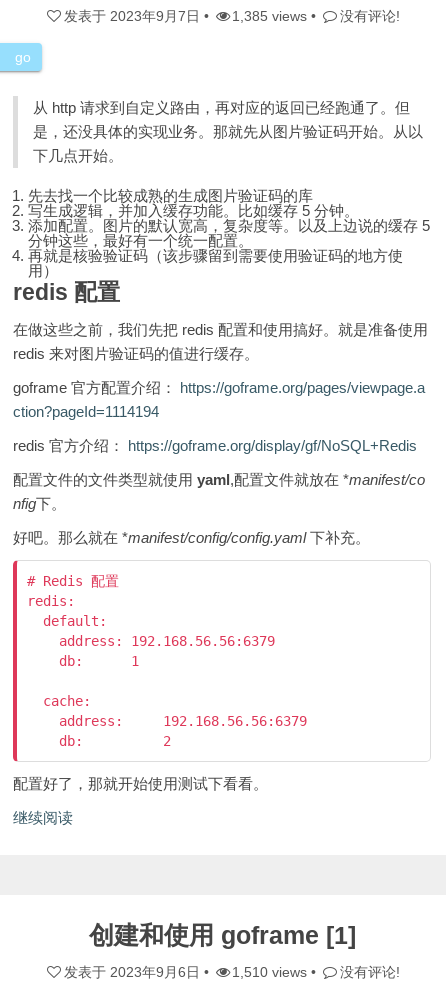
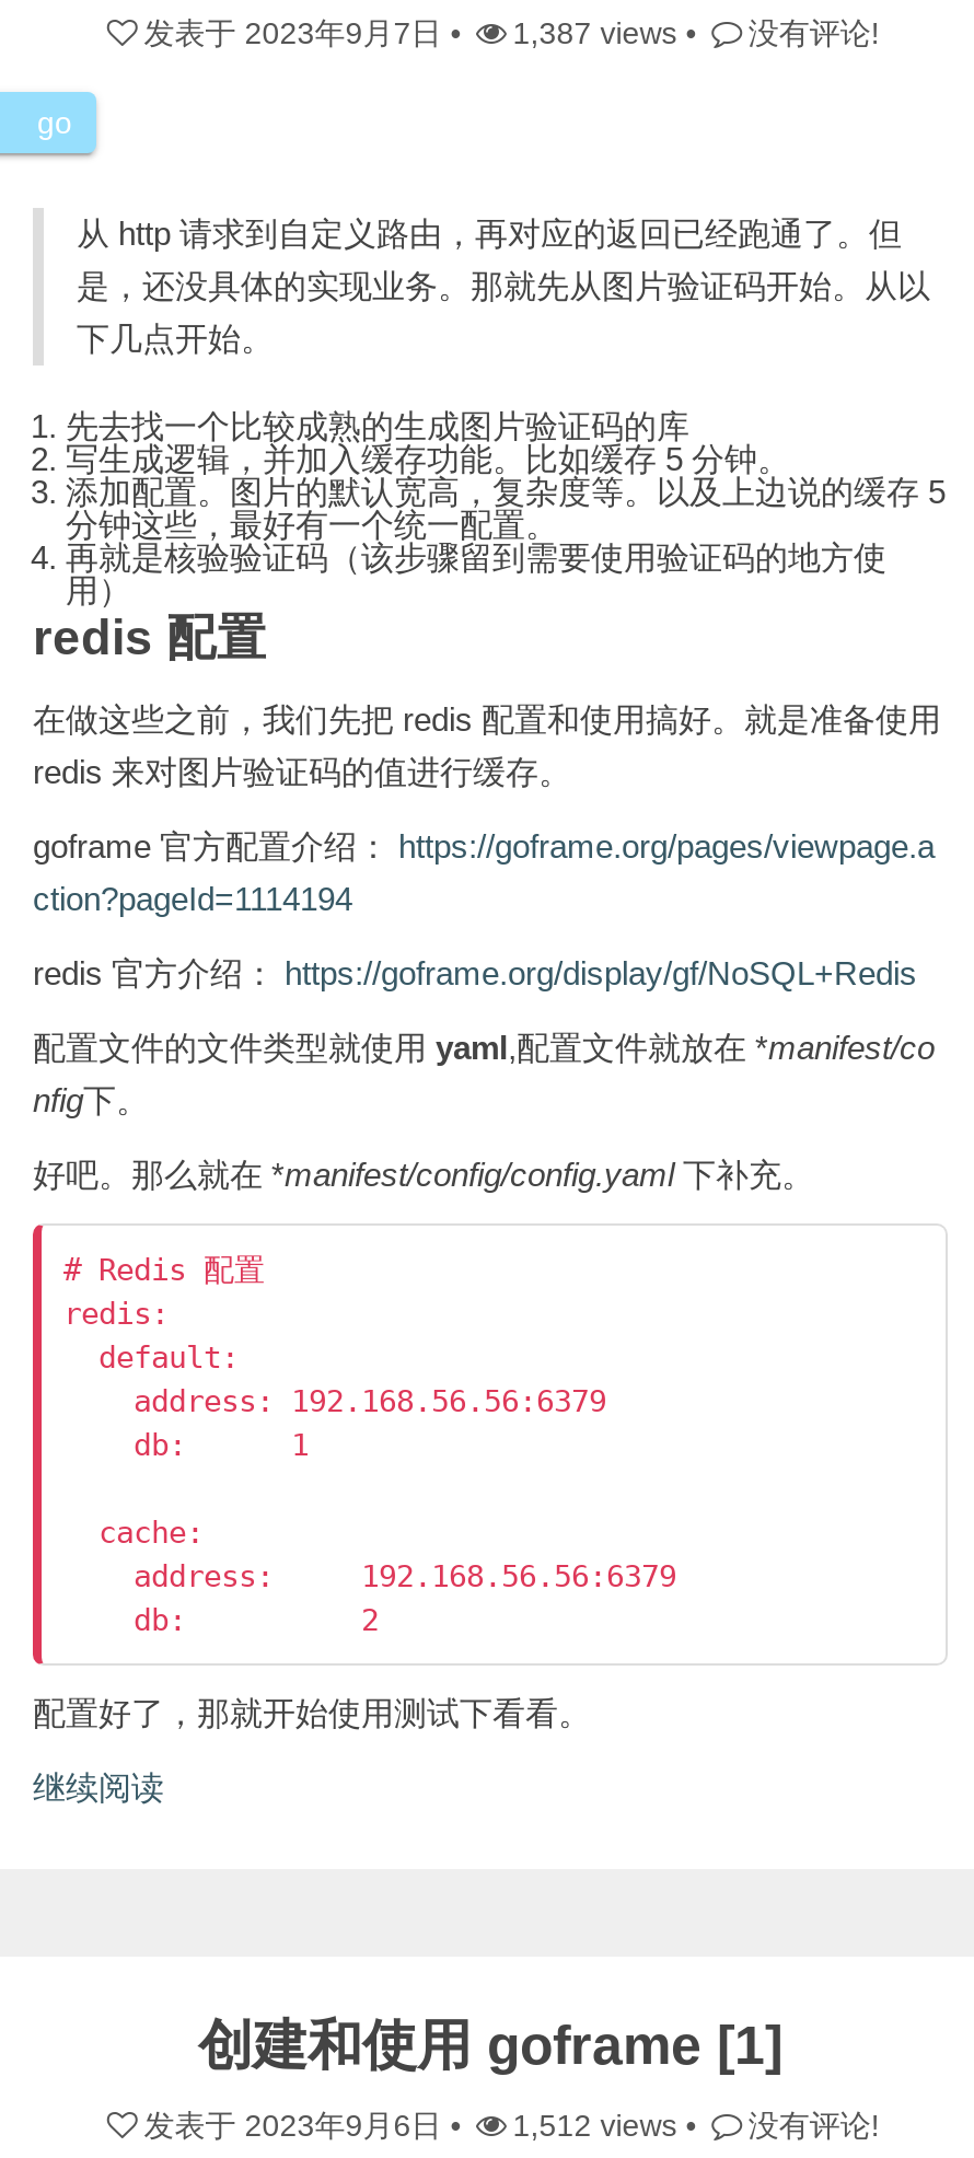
[64,8,400,24] 发表于2023年9月7日• 1,385 views • 没有评论! -> [144,15,880,50] 发表于2023年9月7日• 1,387 views • 没有评论!
[64,964,400,980] 发表于2023年9月6日• 1,510 views • 没有评论! -> [144,2108,880,2143] 发表于2023年9月6日• 1,512 views • 没有评论!

